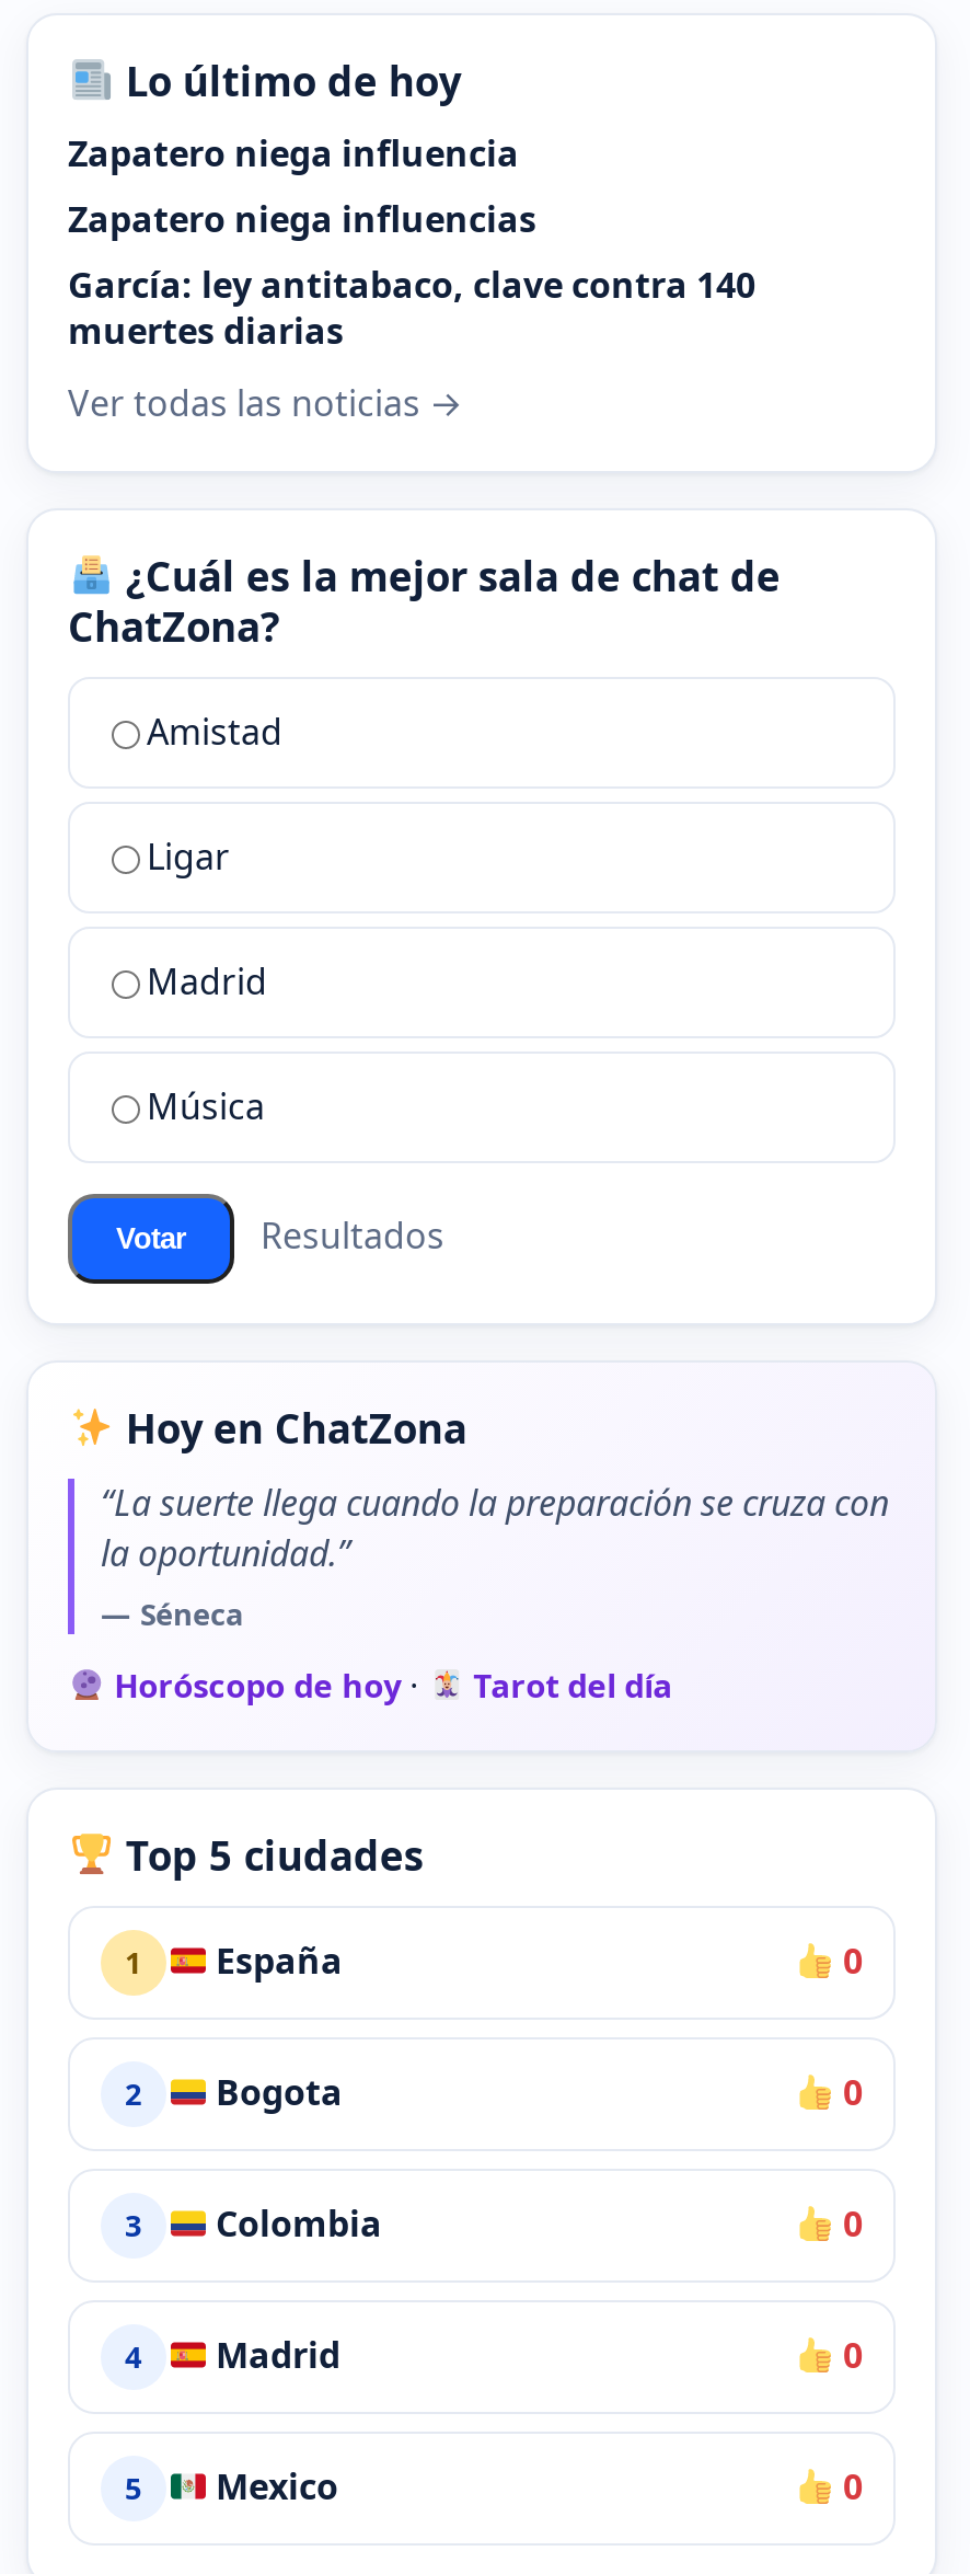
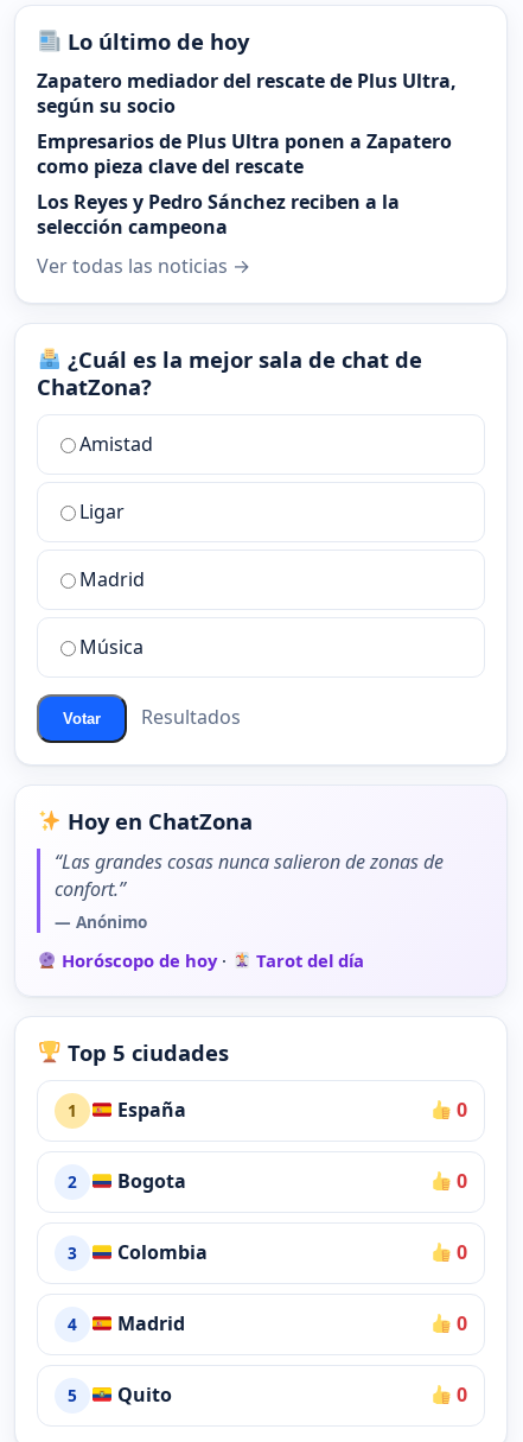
[68,128,755,354] Zapatero niega influencia | Zapatero niega influencias | García: ley antitabaco, clave contra 140 | muertes diarias -> [37,67,457,239] Zapatero mediador del rescate de Plus Ultra, | según su socio | Empresarios de Plus Ultra ponen a Zapatero | como pieza clave del rescate | Los Reyes y Pedro Sánchez reciben a la | selección campeona
[101,1478,889,1633] “La suerte llega cuando la preparación se cruza con | la oportunidad.” | — Séneca -> [55,848,444,932] “Las grandes cosas nunca salieron de zonas de | confort.” | — Anónimo
[207,2462,338,2510] Mexico -> [112,1381,171,1408] Quito

